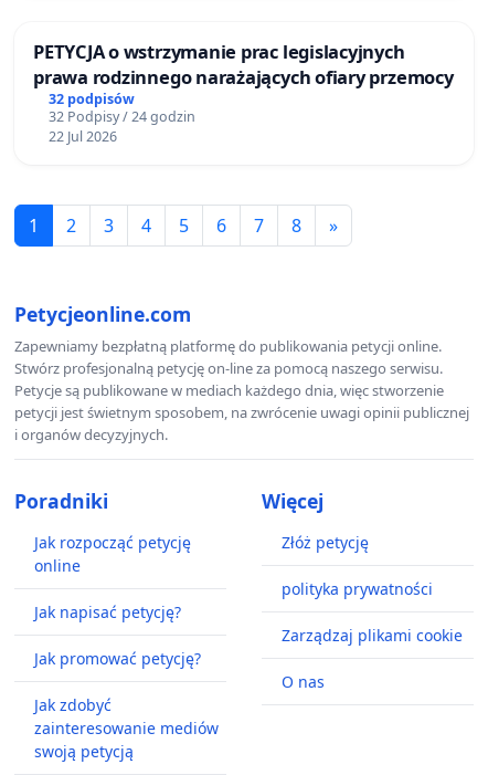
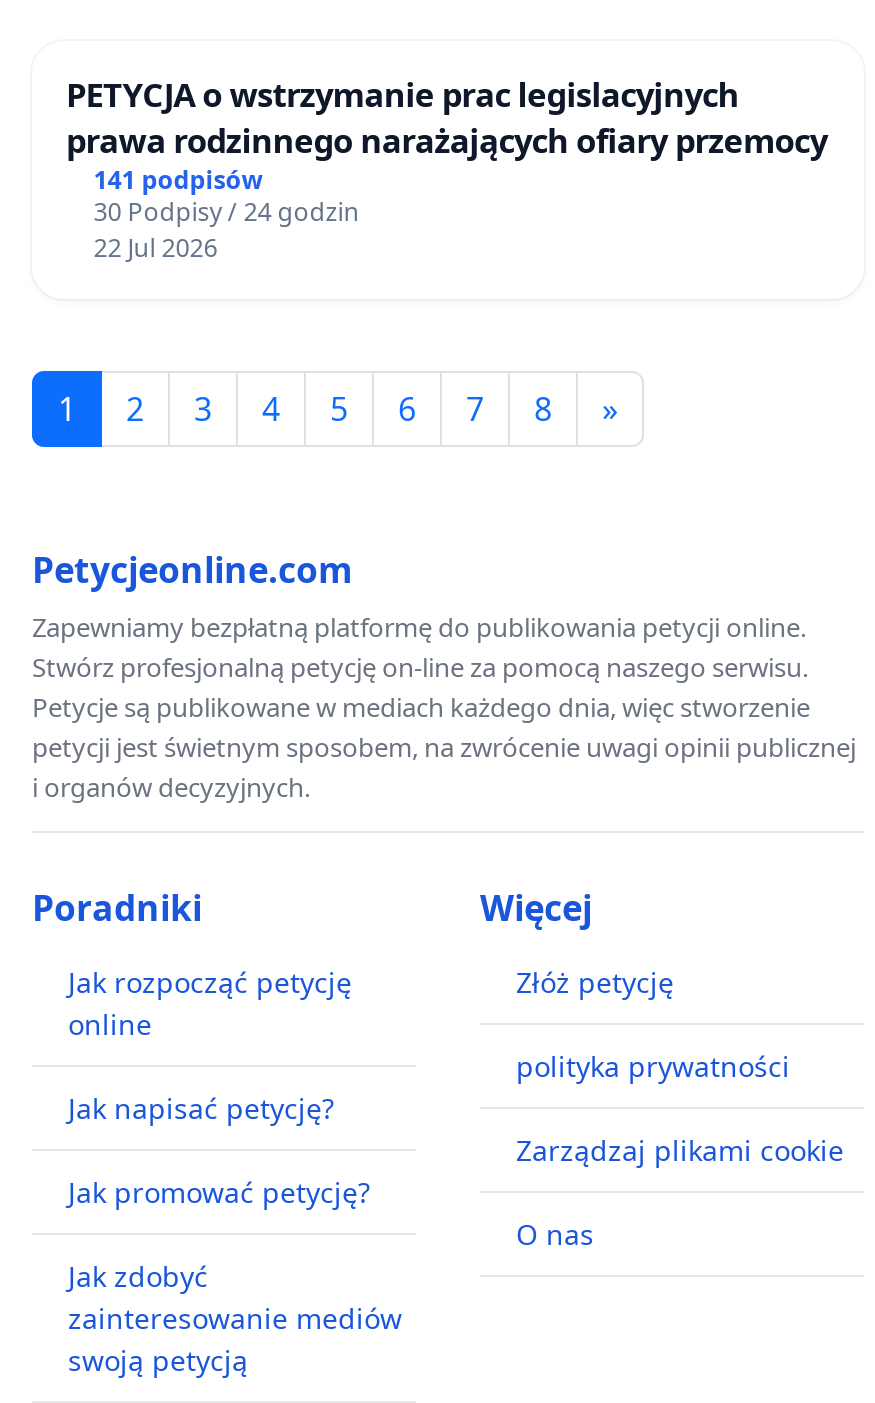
[48,90,134,109] 32 podpisów -> [94,164,264,198] 141 podpisów
[48,108,195,126] 32 Podpisy / 24 godzin -> [94,196,360,230] 30 Podpisy / 24 godzin

